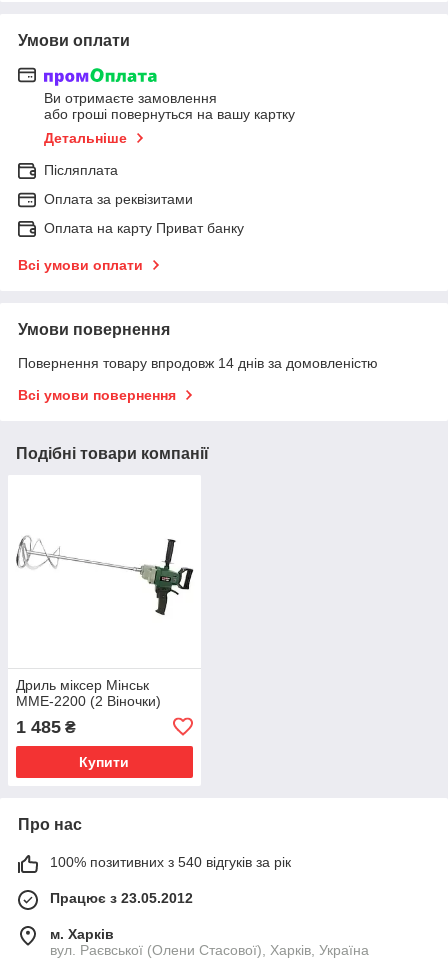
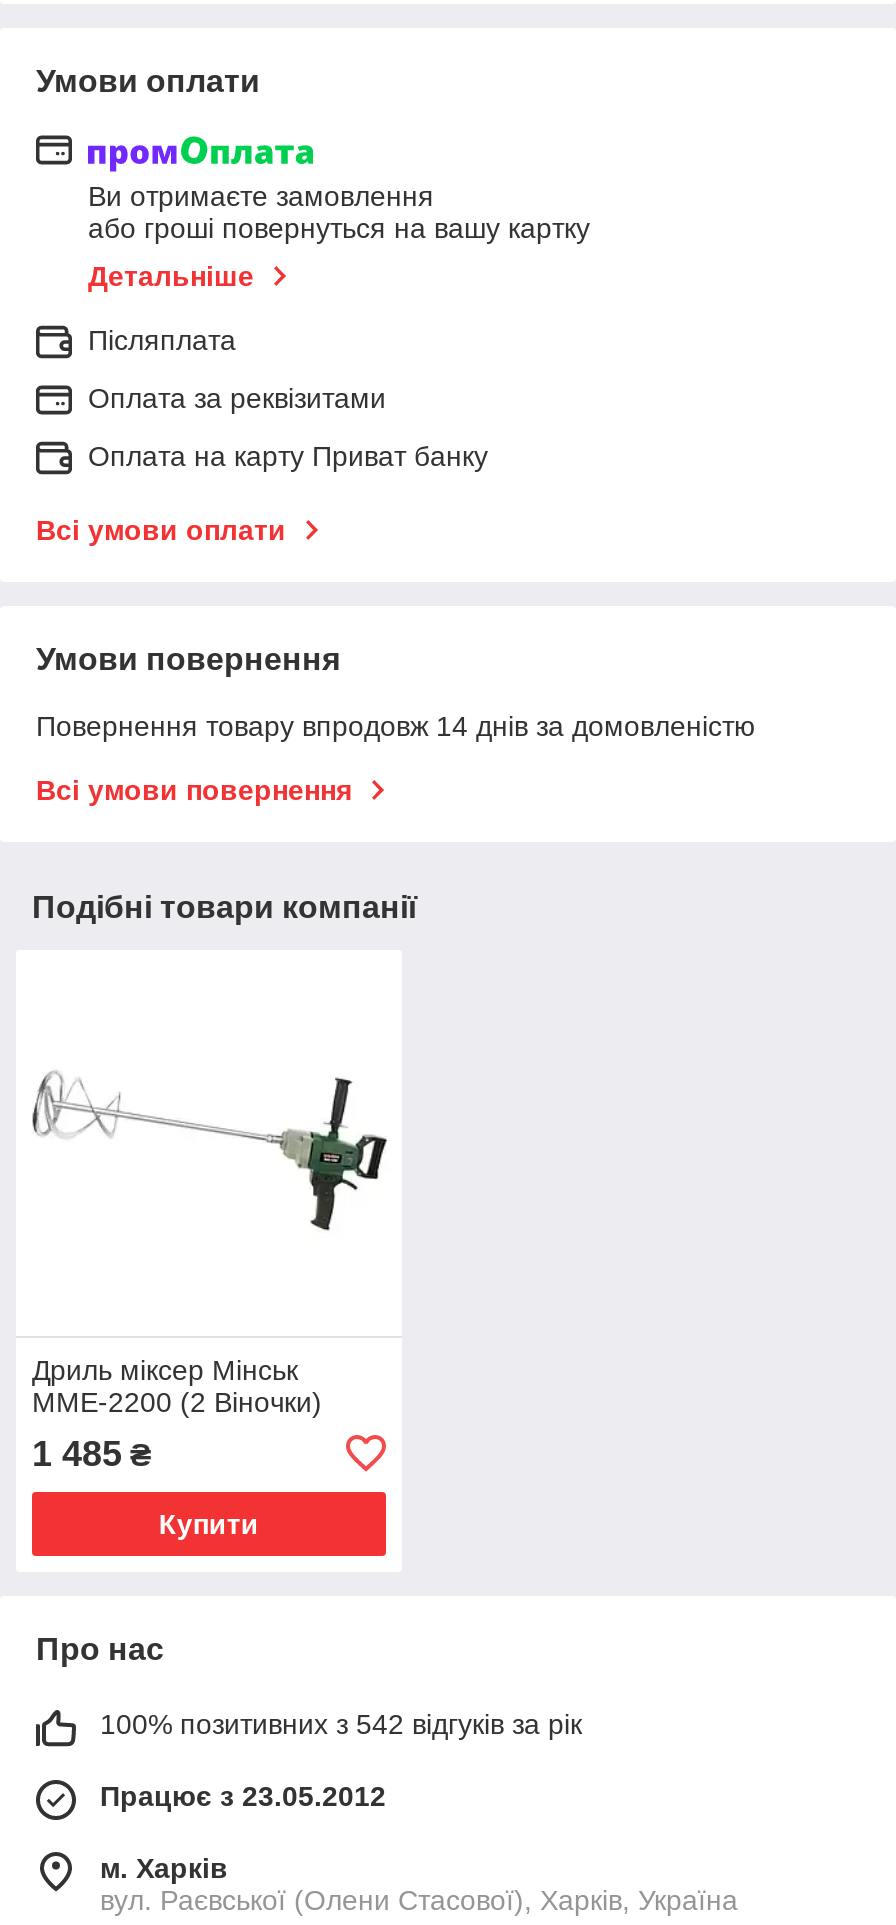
[50,854,291,870] 100% позитивних з 540 відгуків за рік -> [100,1708,582,1740] 100% позитивних з 542 відгуків за рік

